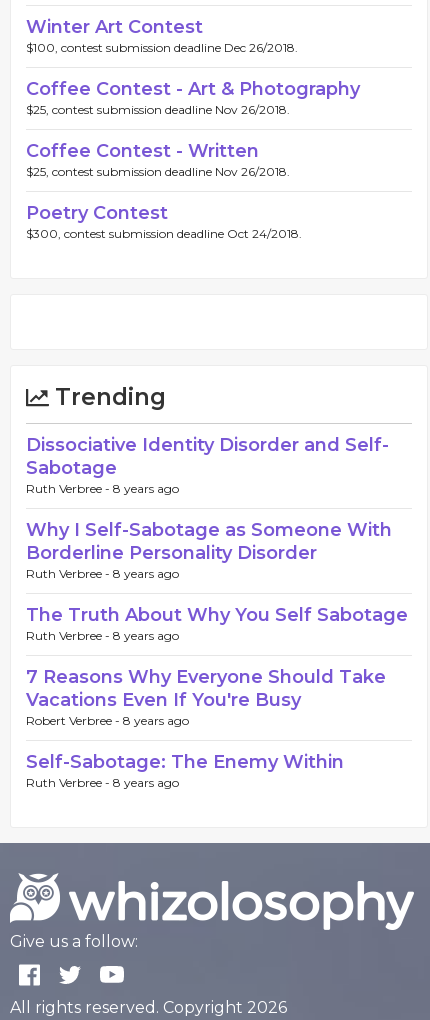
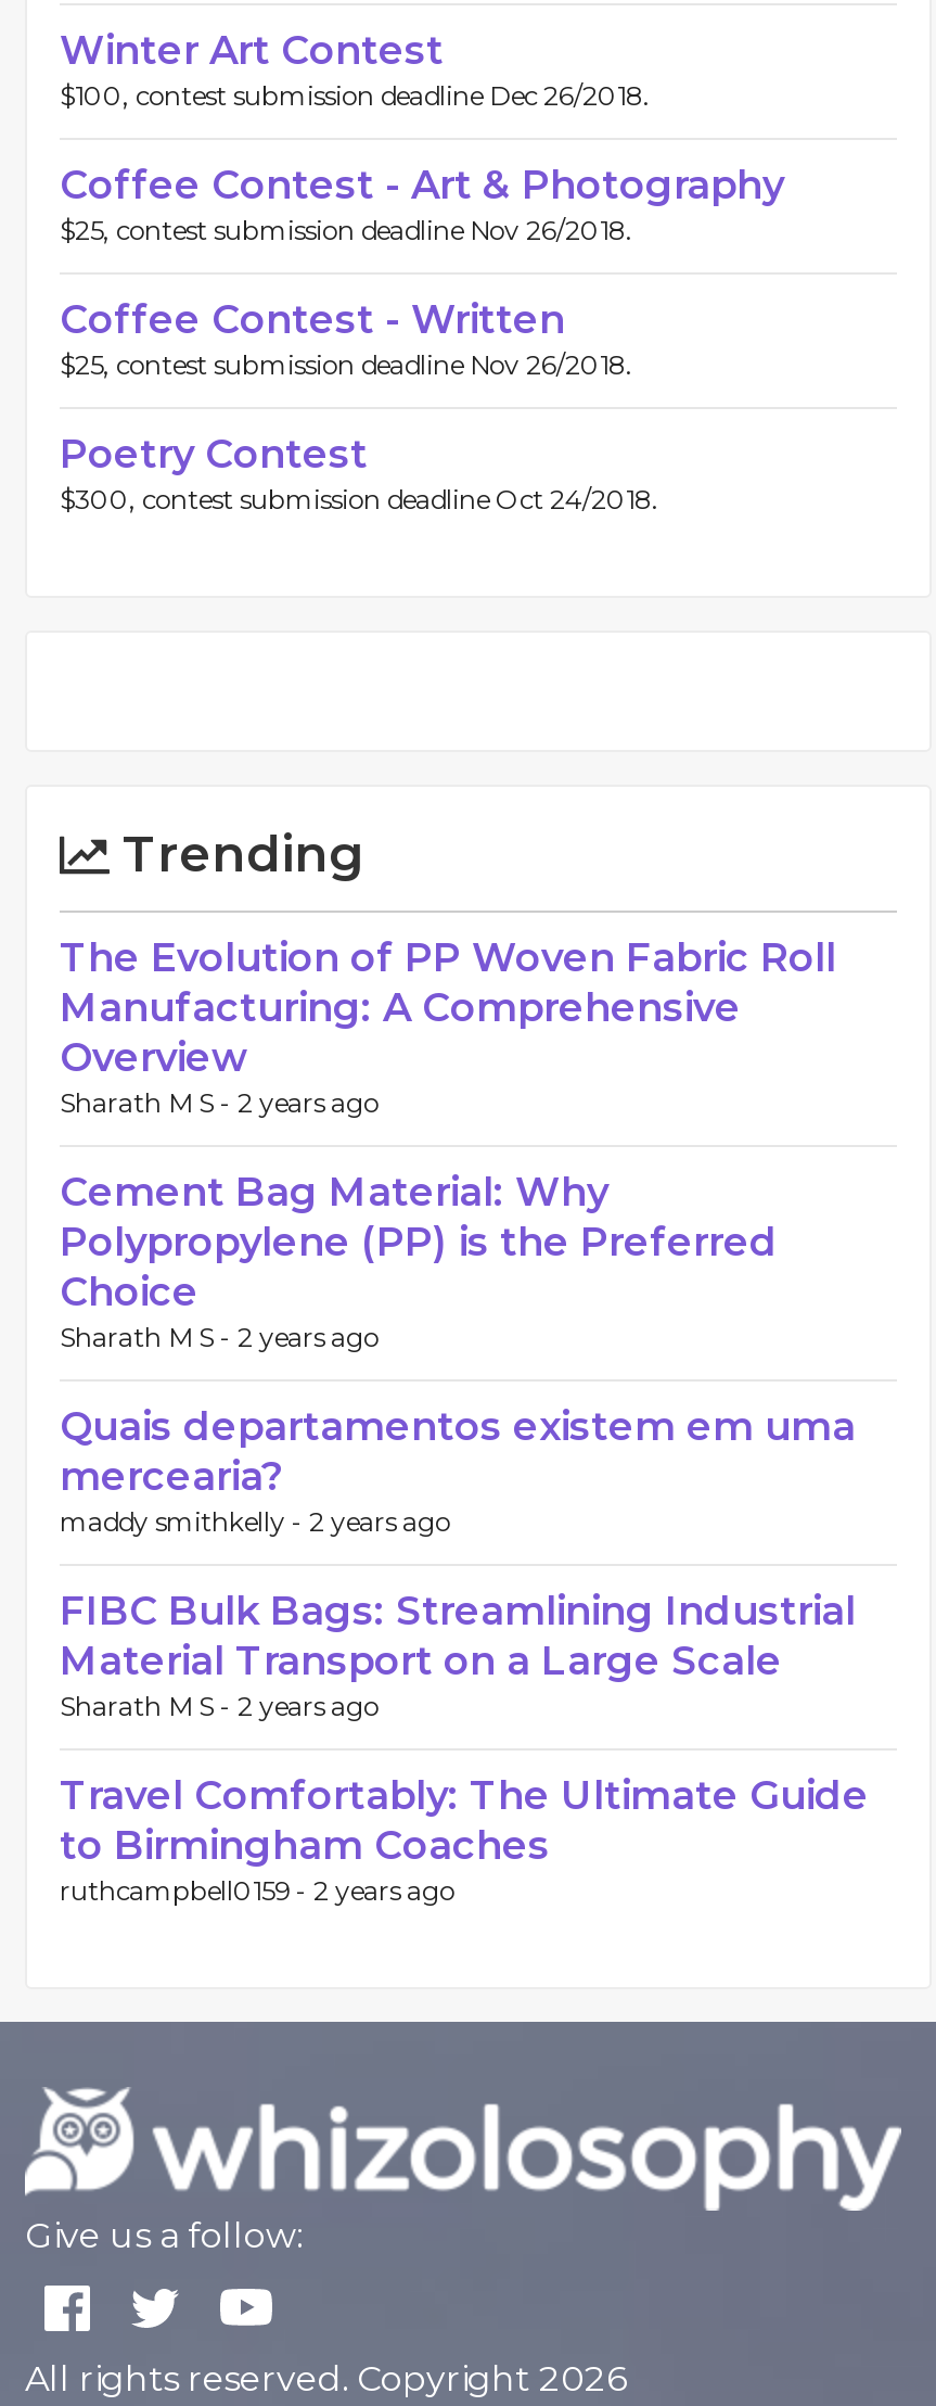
[26,434,389,496] Dissociative Identity Disorder and Self- | Sabotage | Ruth Verbree - 8 years ago -> [60,934,836,1119] The Evolution of PP Woven Fabric Roll | Manufacturing: A Comprehensive | Overview | Sharath M S - 2 years ago
[26,519,392,581] Why I Self-Sabotage as Someone With | Borderline Personality Disorder | Ruth Verbree - 8 years ago -> [60,1169,778,1353] Cement Bag Material: Why | Polypropylene (PP) is the Preferred | Choice | Sharath M S - 2 years ago
[26,604,408,643] The Truth About Why You Self Sabotage | Ruth Verbree - 8 years ago -> [60,1403,856,1538] Quais departamentos existem em uma | mercearia? | maddy smithkelly - 2 years ago
[26,666,386,728] 7 Reasons Why Everyone Should Take | Vacations Even If You're Busy | Robert Verbree - 8 years ago -> [60,1588,856,1722] FIBC Bulk Bags: Streamlining Industrial | Material Transport on a Large Scale | Sharath M S - 2 years ago
[26,751,344,790] Self-Sabotage: The Enemy Within | Ruth Verbree - 8 years ago -> [60,1772,869,1907] Travel Comfortably: The Ultimate Guide | to Birmingham Coaches | ruthcampbell0159 - 2 years ago

